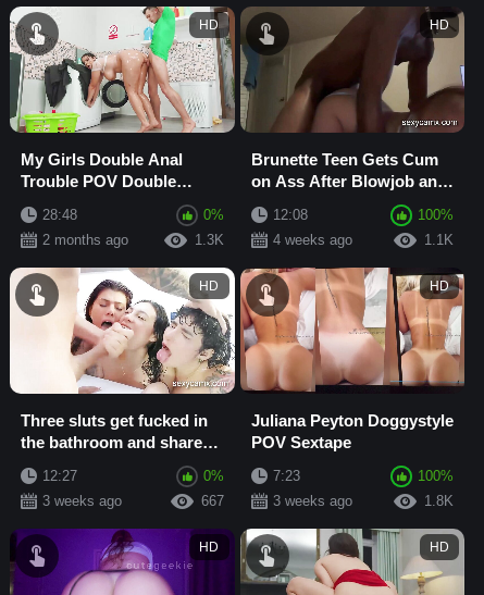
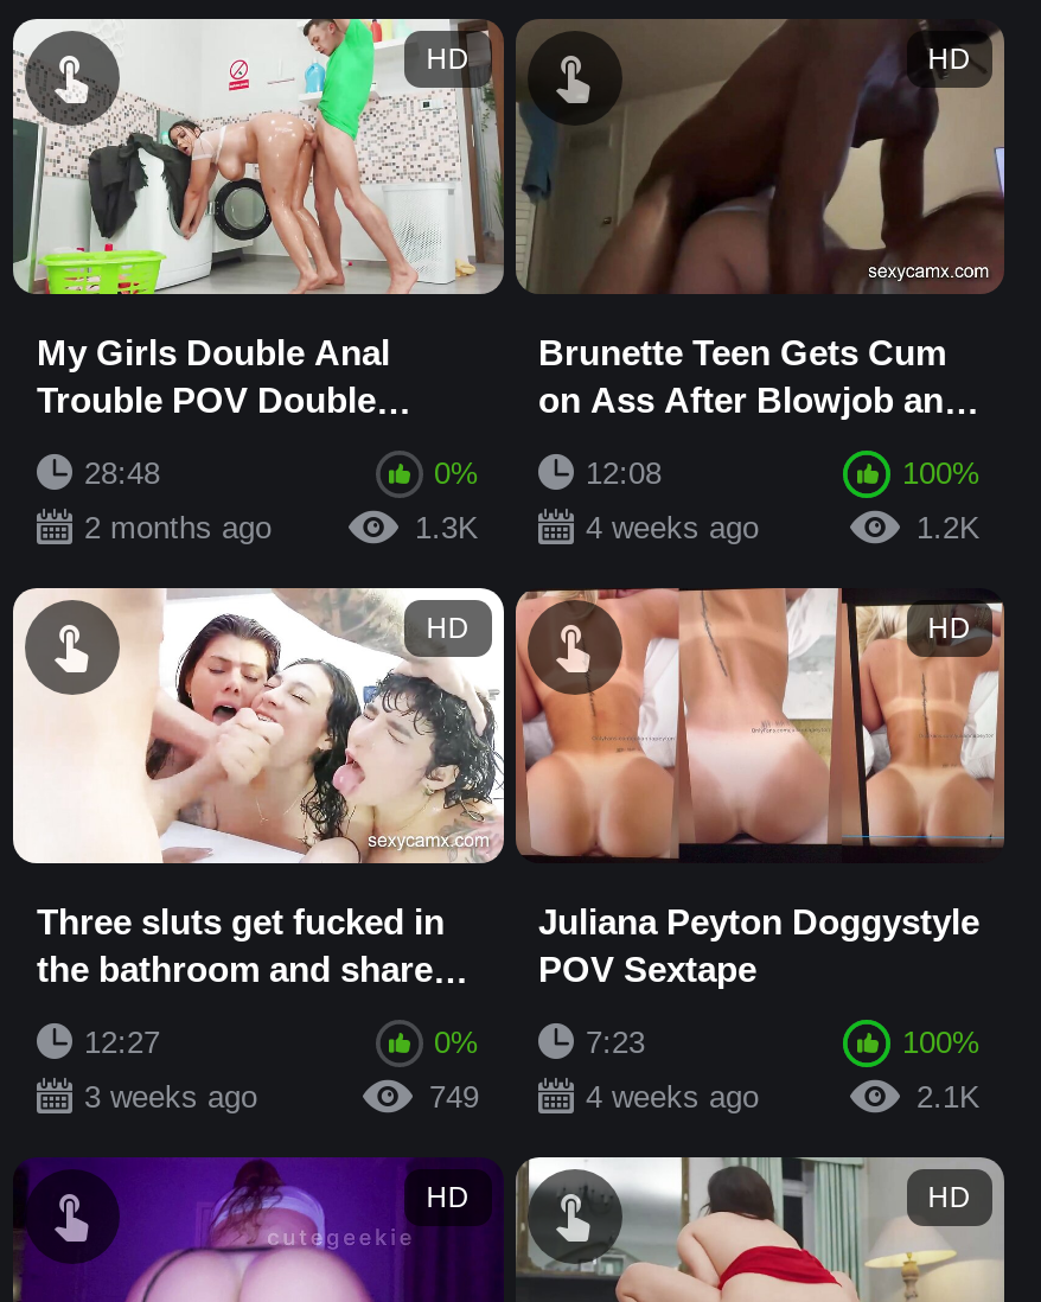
[424,232,454,248] 1.1K -> [917,511,981,546] 1.2K
[201,493,224,510] 667 -> [429,1080,479,1116] 749
[272,493,454,510] 3 weeks ago | 1.8K -> [586,1080,981,1116] 4 weeks ago | 2.1K

